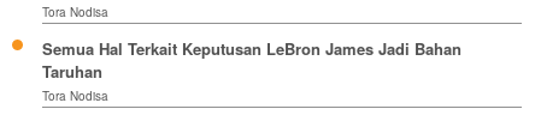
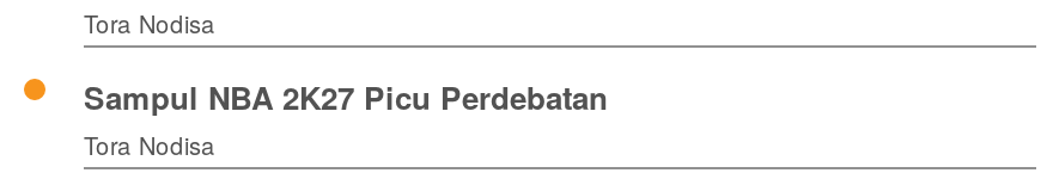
[42,37,461,83] Semua Hal Terkait Keputusan LeBron James Jadi Bahan | Taruhan -> [84,74,608,119] Sampul NBA 2K27 Picu Perdebatan

